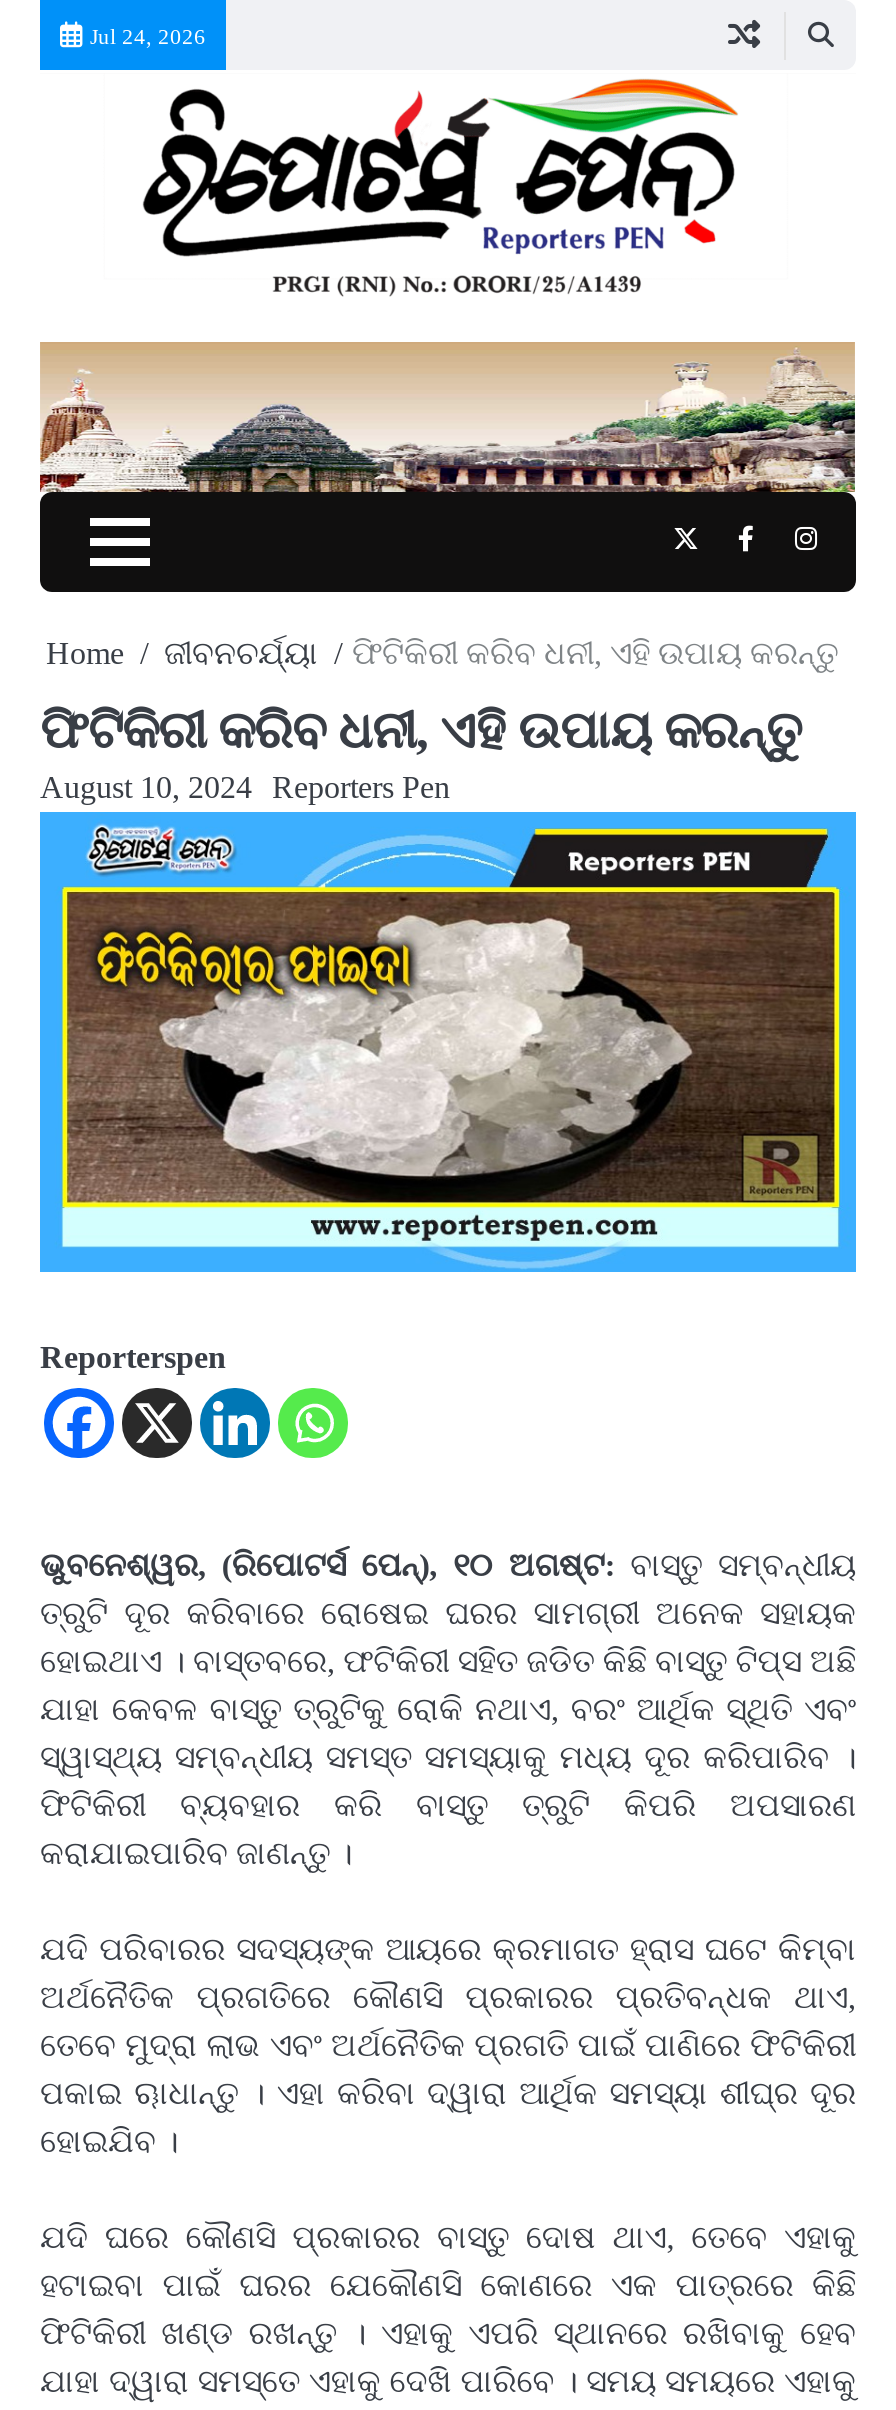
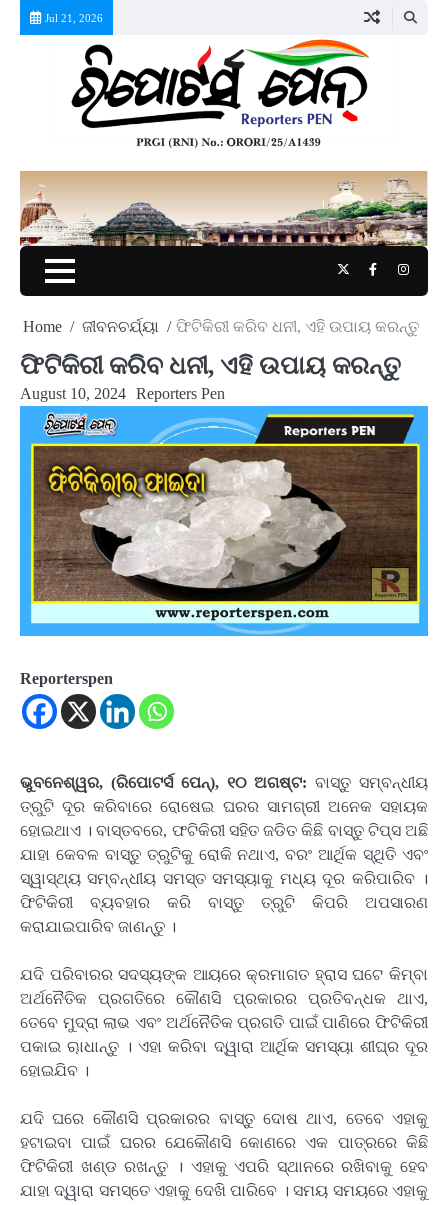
[90,24,206,48] Jul 24, 2026 -> [45,12,103,24] Jul 21, 2026

